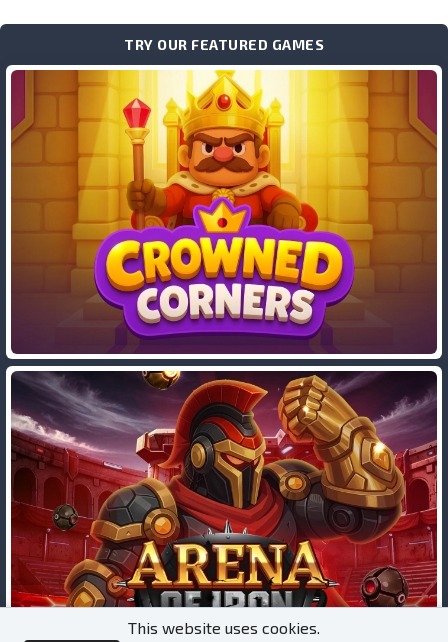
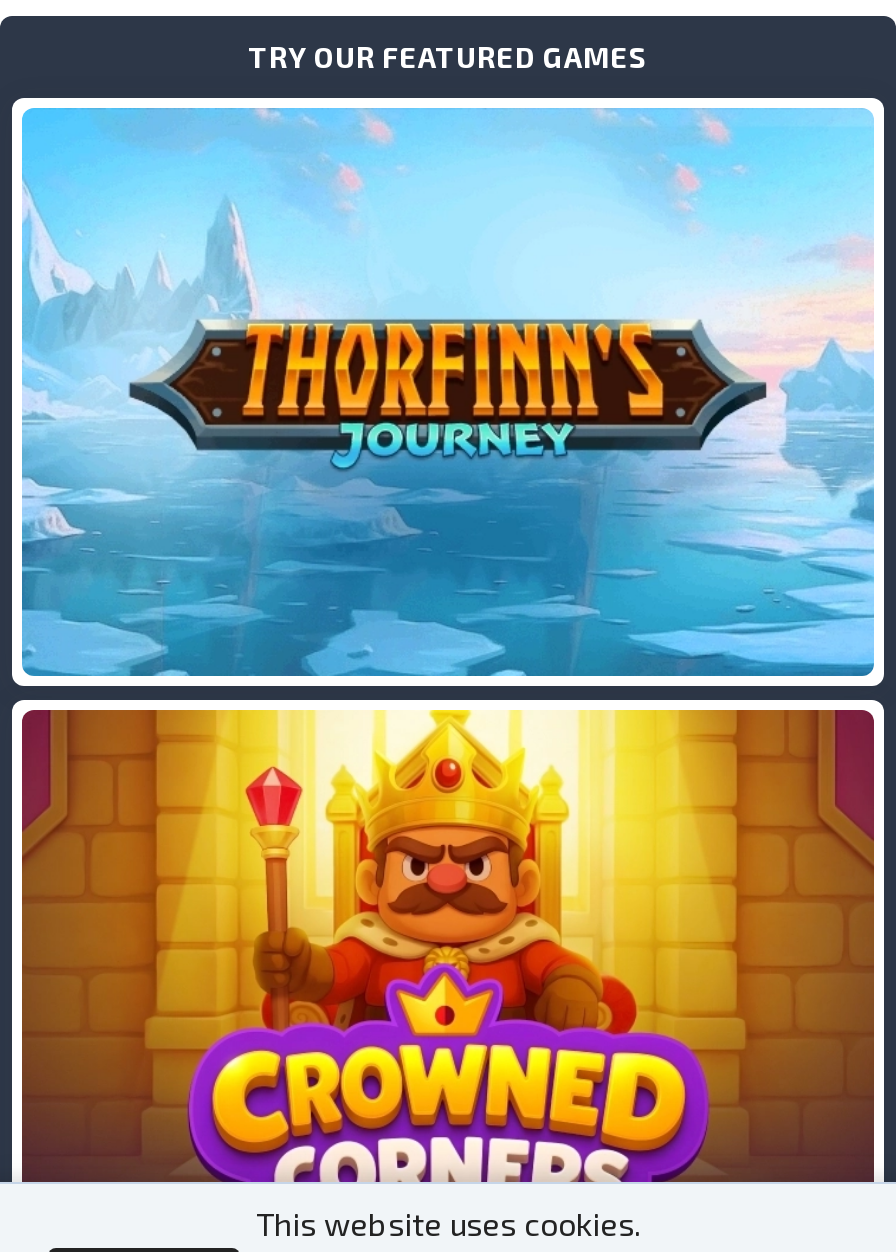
[10,69,438,355] [image] -> [20,106,876,678] [image]
[11,370,437,608] [image] -> [22,708,874,1184] [image]

